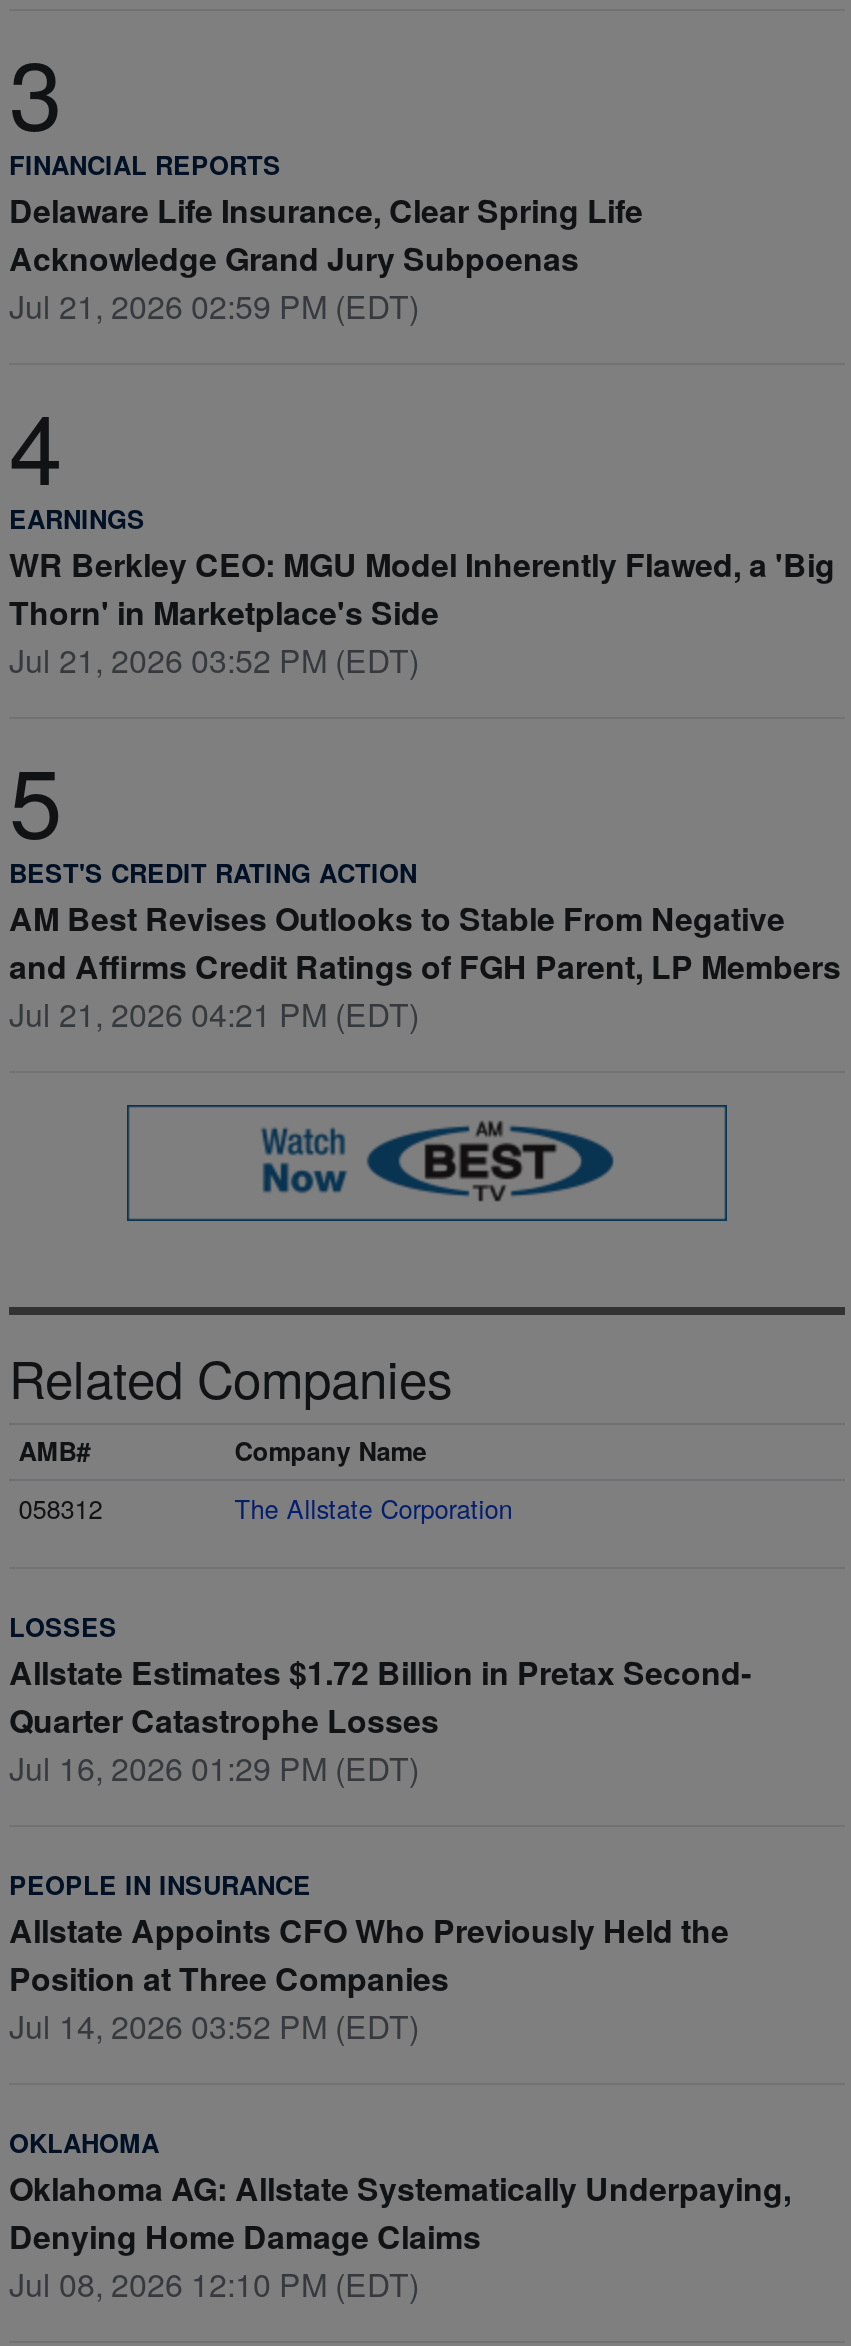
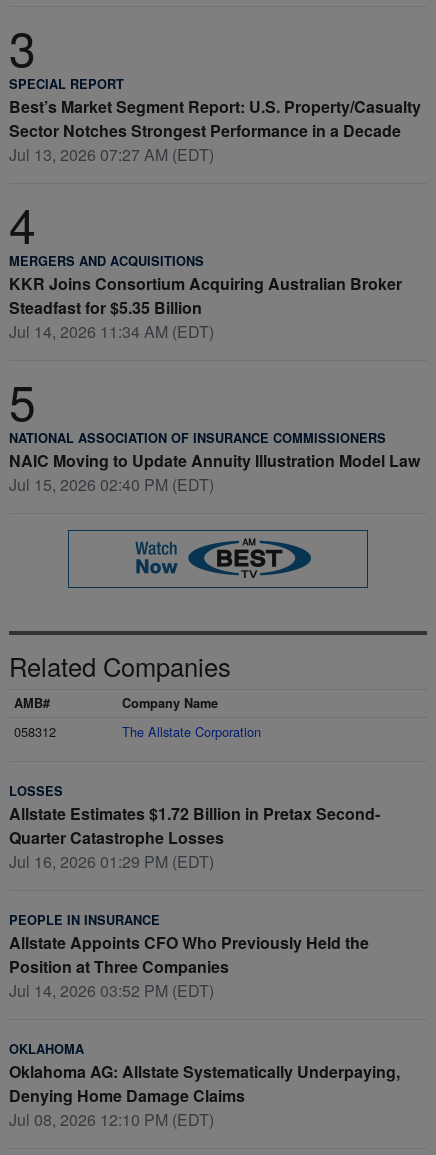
[9,146,643,328] FINANCIAL REPORTS | Delaware Life Insurance, Clear Spring Life | Acknowledge Grand Jury Subpoenas | Jul 21, 2026 02:59 PM (EDT) -> [9,75,421,166] SPECIAL REPORT | Best’s Market Segment Report: U.S. Property/Casualty | Sector Notches Strongest Performance in a Decade | Jul 13, 2026 07:27 AM (EDT)
[9,500,835,682] EARNINGS | WR Berkley CEO: MGU Model Inherently Flawed, a 'Big | Thorn' in Marketplace's Side | Jul 21, 2026 03:52 PM (EDT) -> [9,252,402,343] MERGERS AND ACQUISITIONS | KKR Joins Consortium Acquiring Australian Broker | Steadfast for $5.35 Billion | Jul 14, 2026 11:34 AM (EDT)
[9,854,841,1036] BEST'S CREDIT RATING ACTION | AM Best Revises Outlooks to Stable From Negative | and Affirms Credit Ratings of FGH Parent, LP Members | Jul 21, 2026 04:21 PM (EDT) -> [9,429,420,496] NATIONAL ASSOCIATION OF INSURANCE COMMISSIONERS | NAIC Moving to Update Annuity Illustration Model Law | Jul 15, 2026 02:40 PM (EDT)

